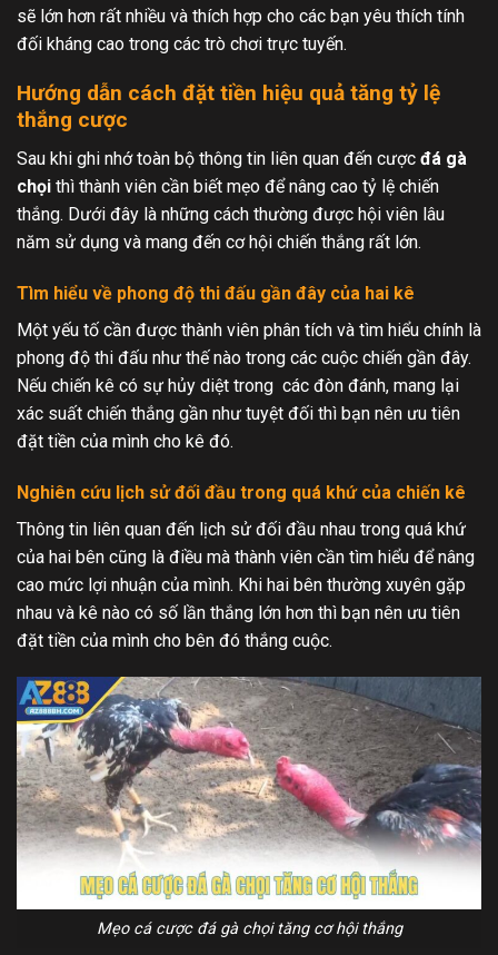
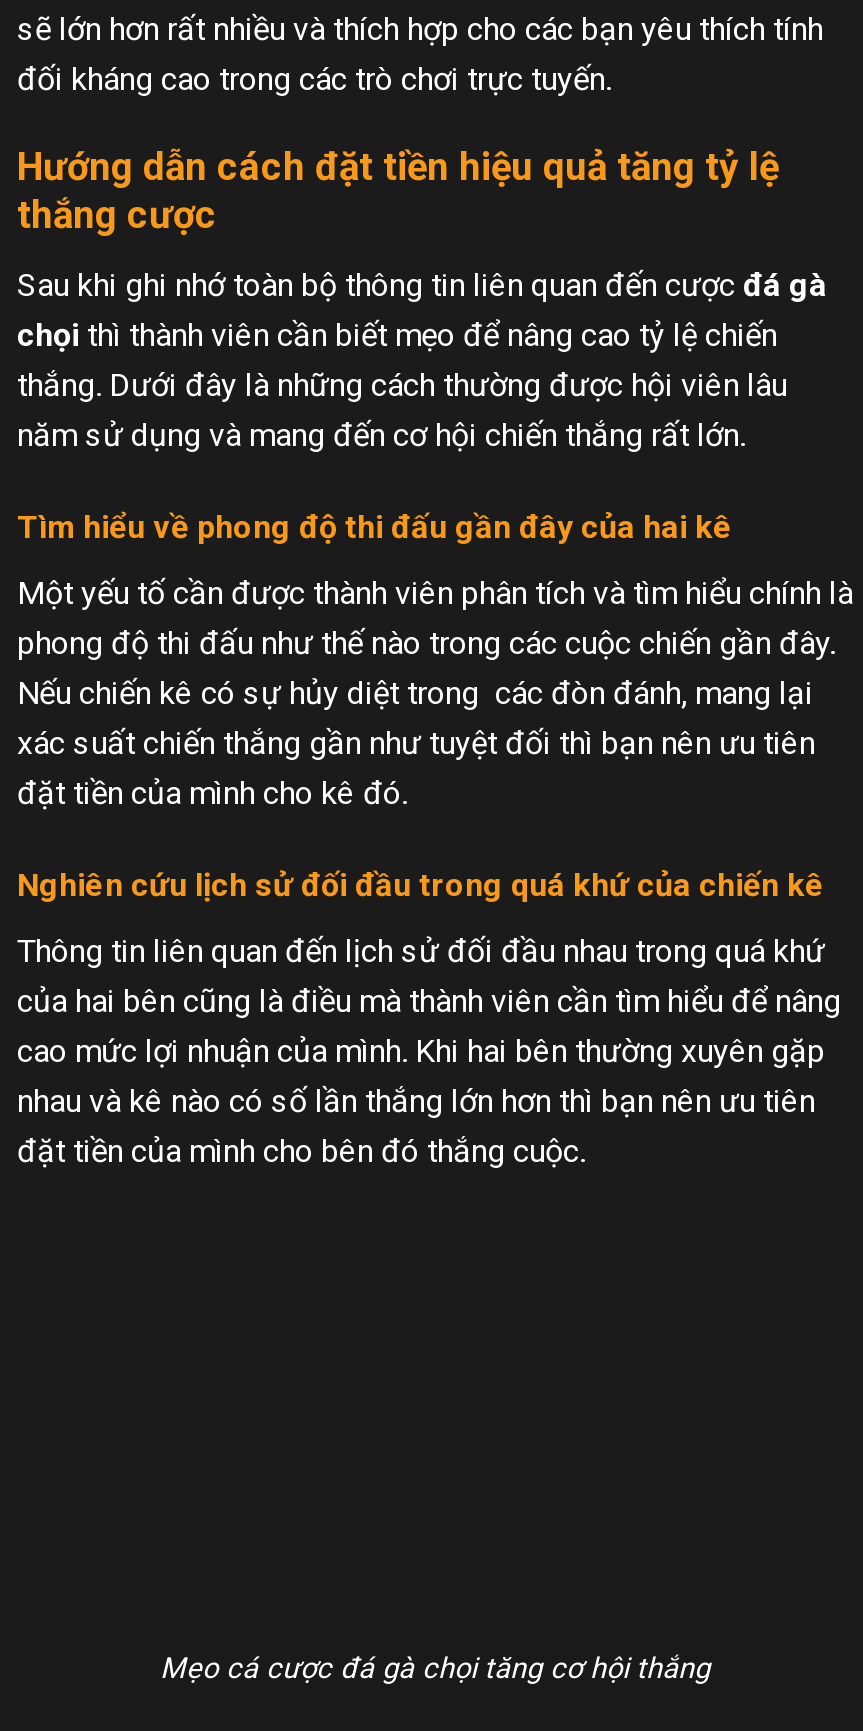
[16,676,482,910] [image] -> none

